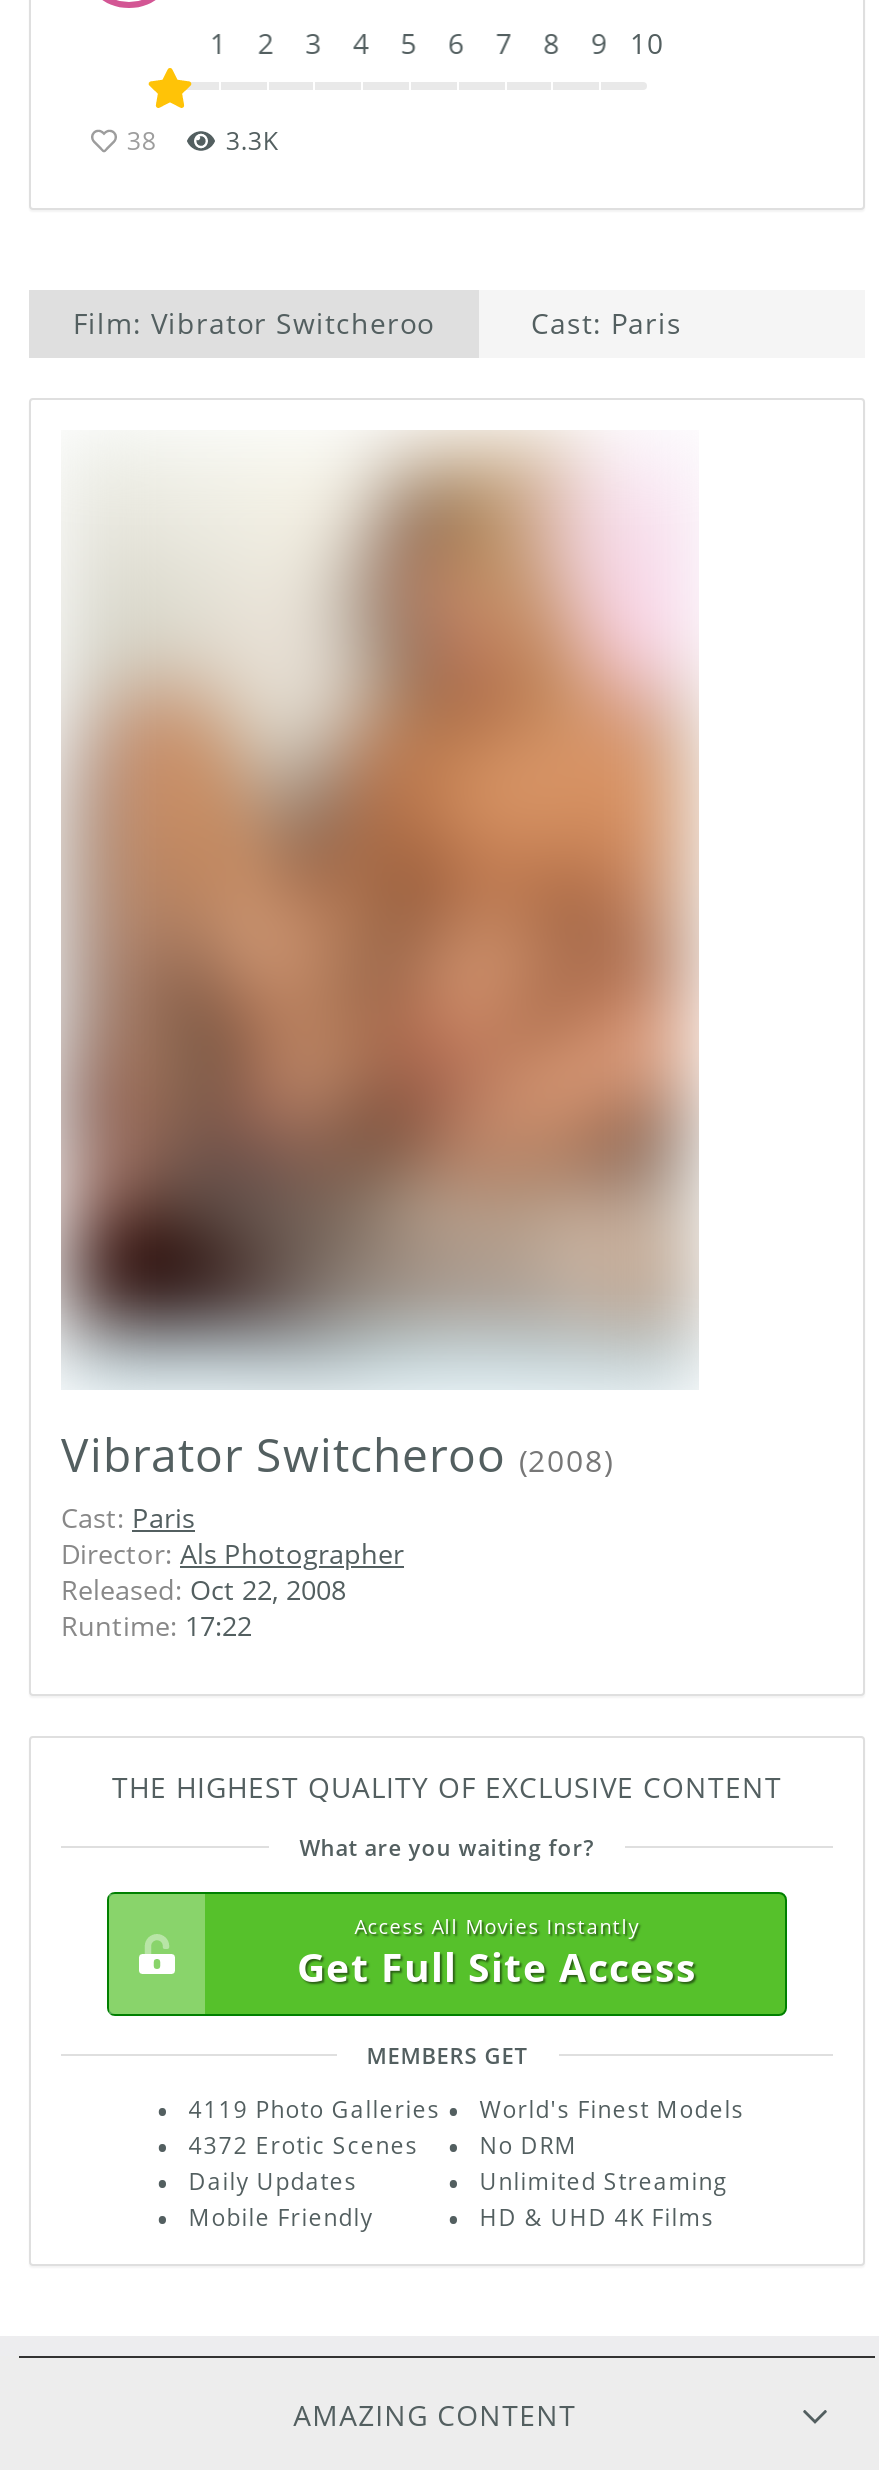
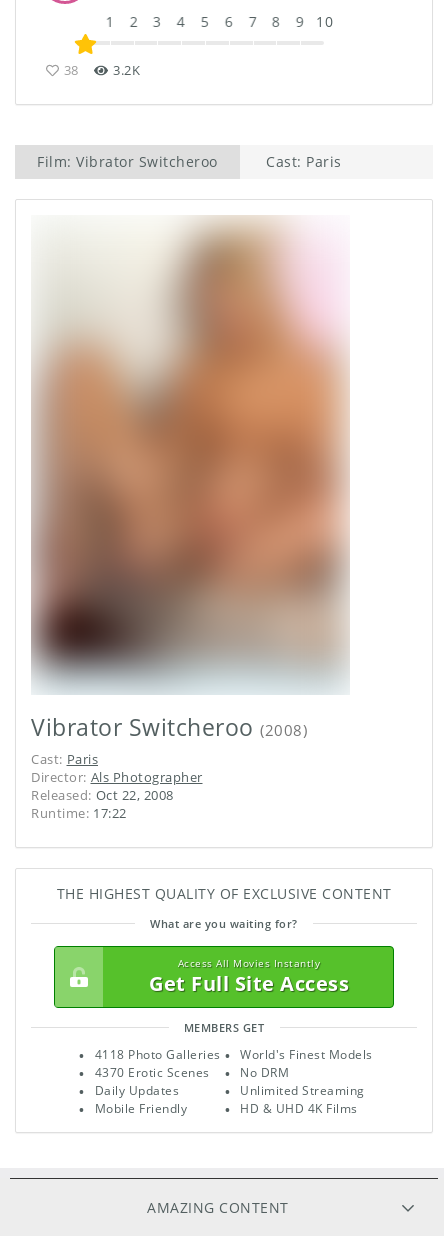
[226,124,280,158] 3.3K -> [113,62,140,79] 3.2K
[189,2094,441,2124] 4119 Photo Galleries -> [95,1047,221,1062] 4118 Photo Galleries
[189,2130,419,2160] 4372 Erotic Scenes -> [95,1065,210,1080] 4370 Erotic Scenes

